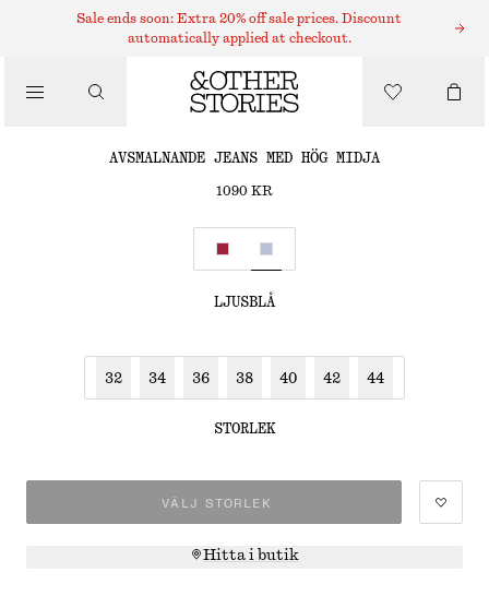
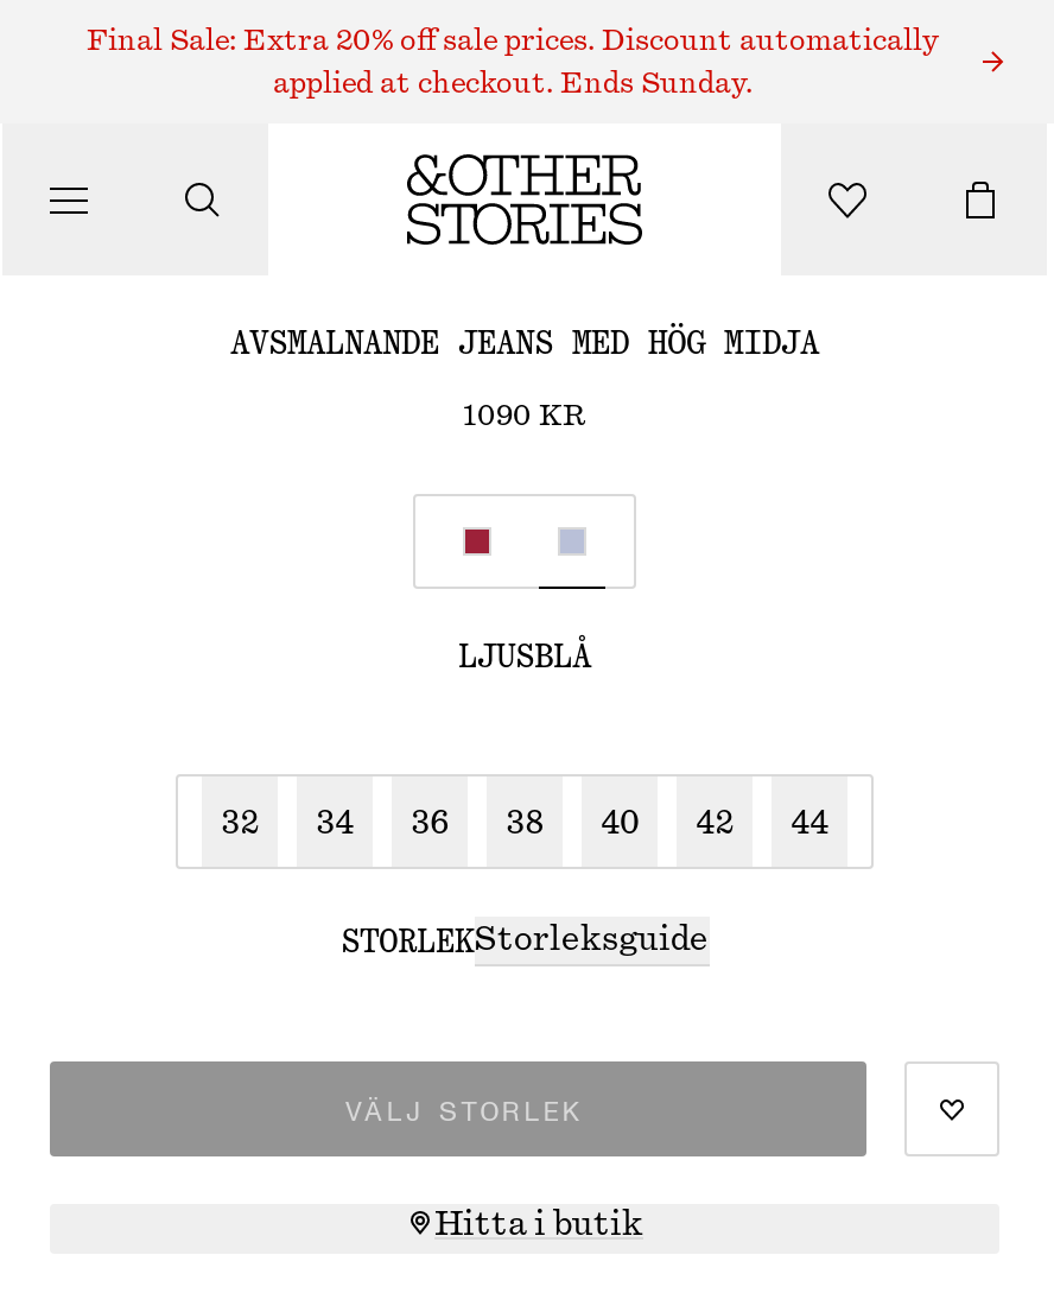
[76,12,402,25] Sale ends soon: Extra 20% off sale prices. Discount -> [87,26,939,55] Final Sale: Extra 20% off sale prices. Discount automatically
[127,32,351,45] automatically applied at checkout. -> [273,69,753,97] applied at checkout. Ends Sunday.
[214,421,275,437] STORLEK -> [341,924,709,958] STORLEKStorleksguide

